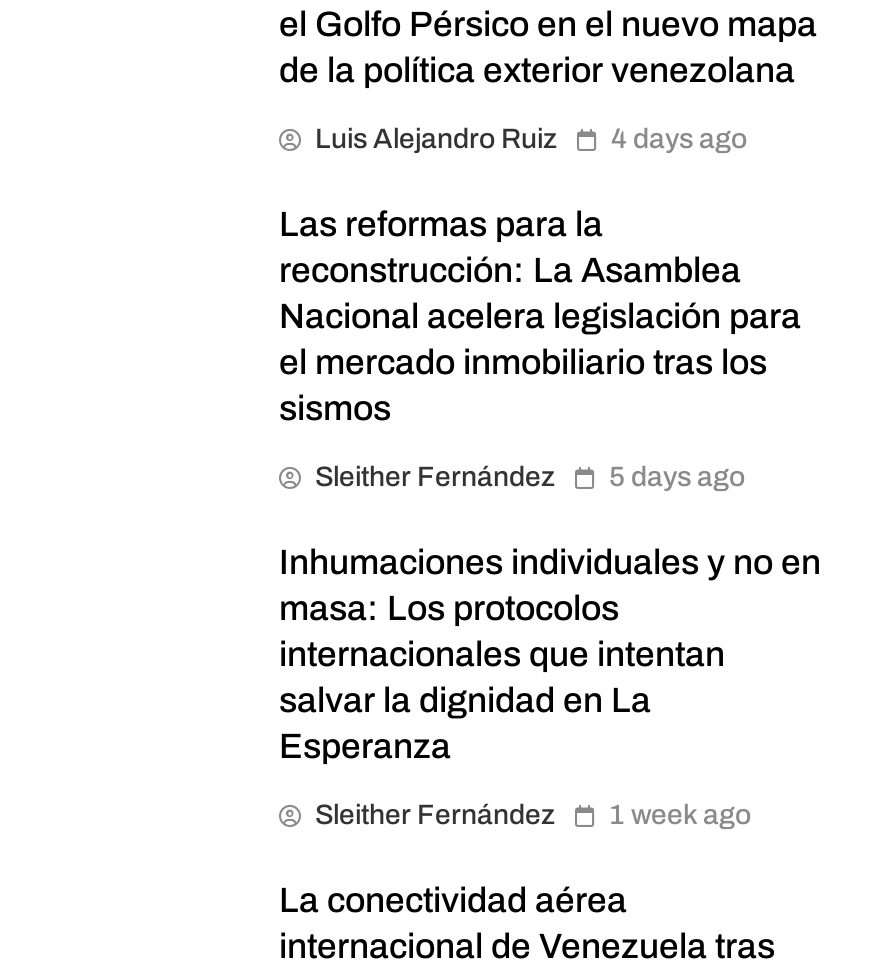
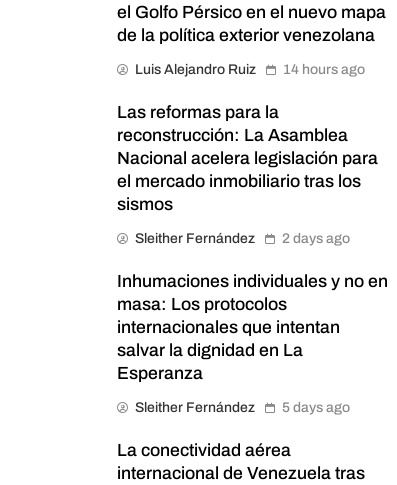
[315,123,747,153] Luis Alejandro Ruiz 4 days ago -> [135,61,365,76] Luis Alejandro Ruiz 14 hours ago
[315,461,745,491] Sleither Fernández 5 days ago -> [135,230,350,245] Sleither Fernández 2 days ago
[315,799,751,829] Sleither Fernández 1 week ago -> [135,399,350,414] Sleither Fernández 5 days ago

